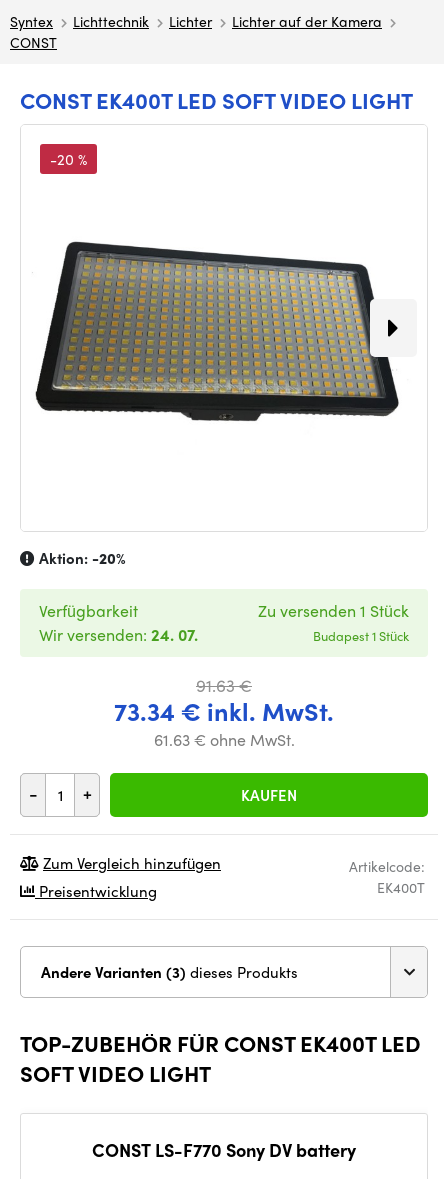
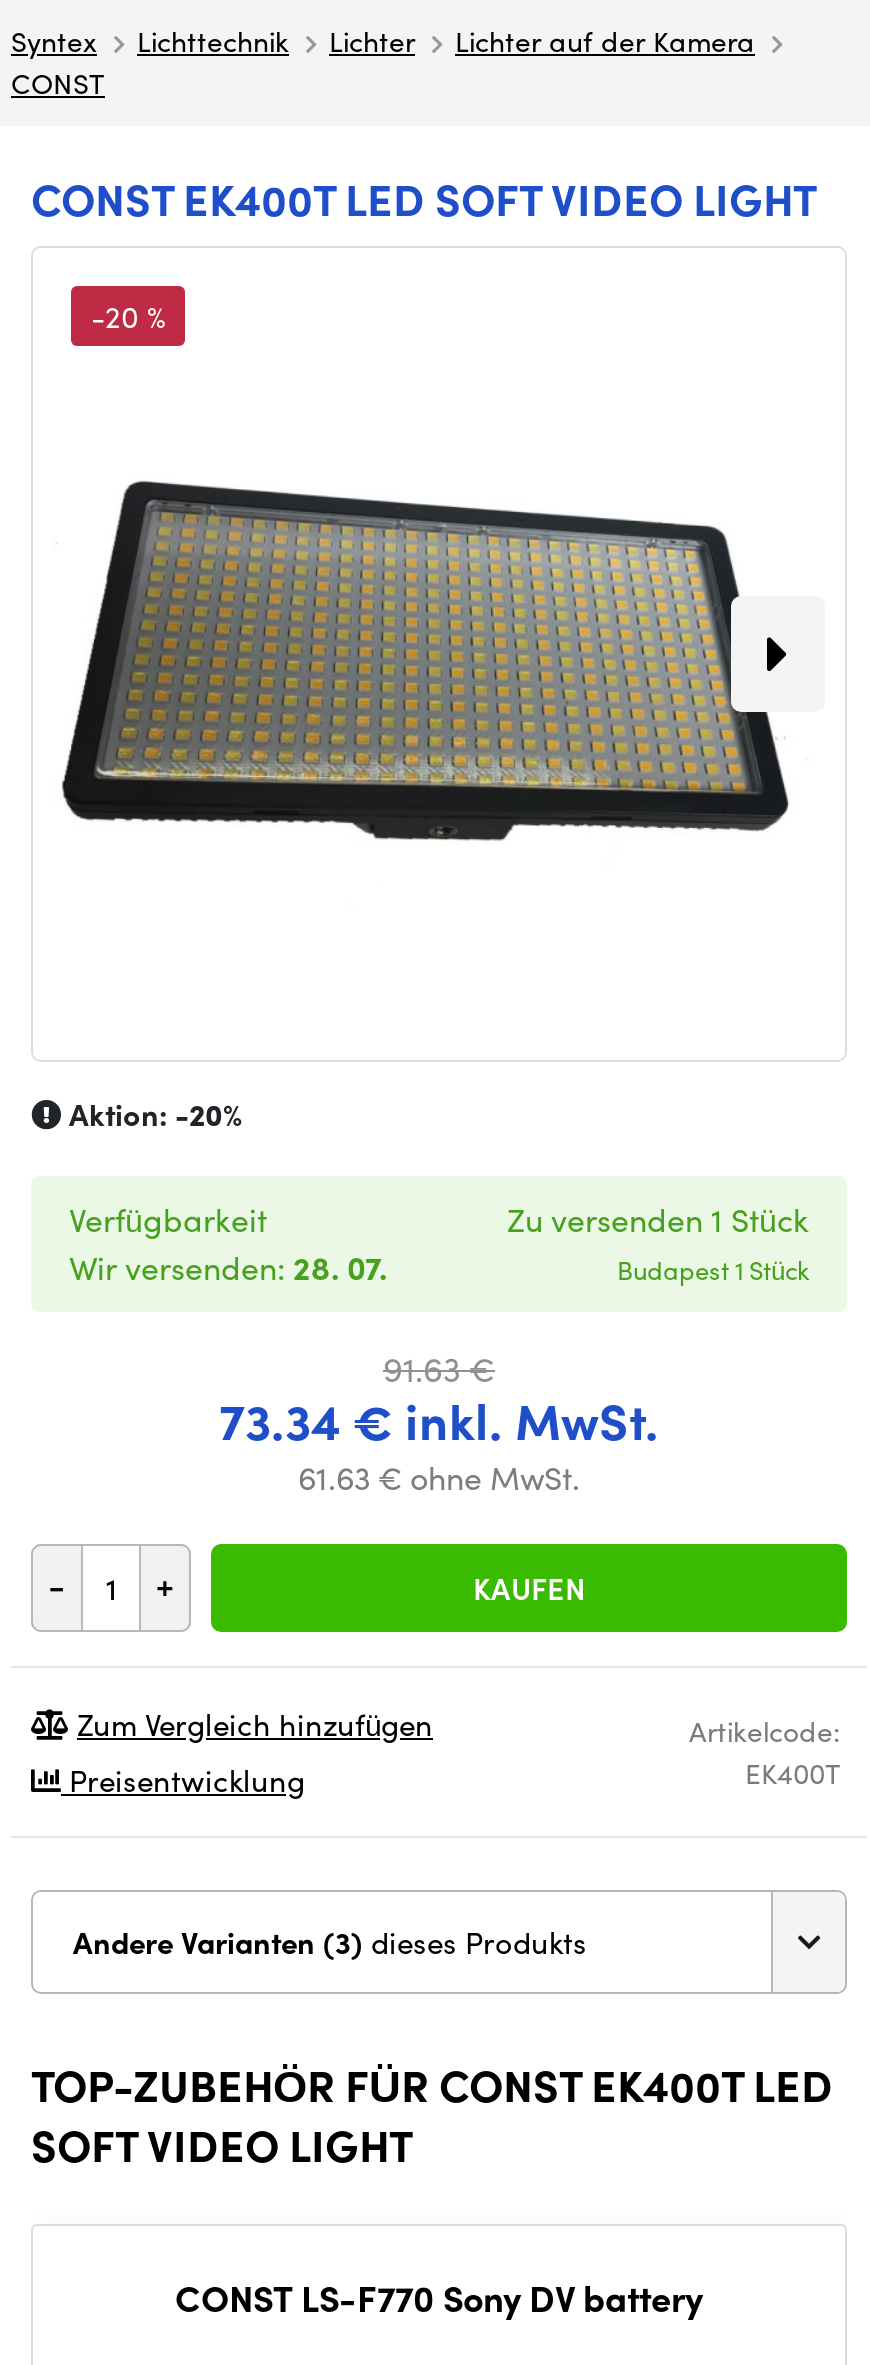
[39,623,198,646] Wir versenden: 24. 07. -> [69,1244,387,1290] Wir versenden: 28. 07.

